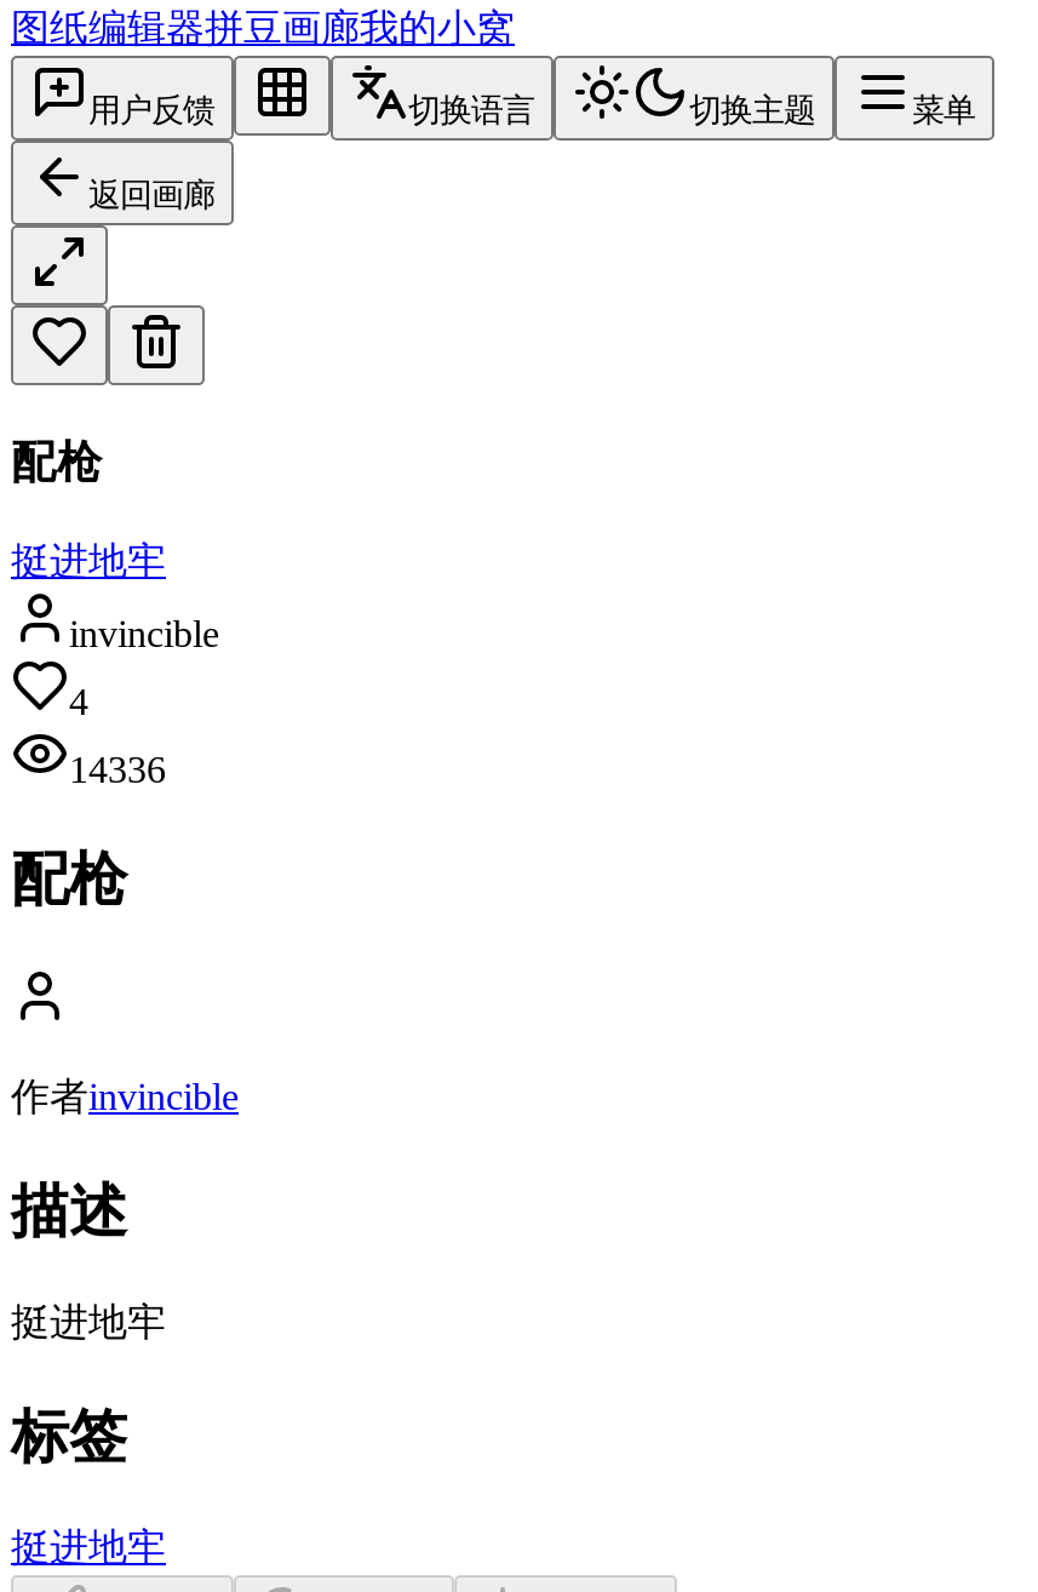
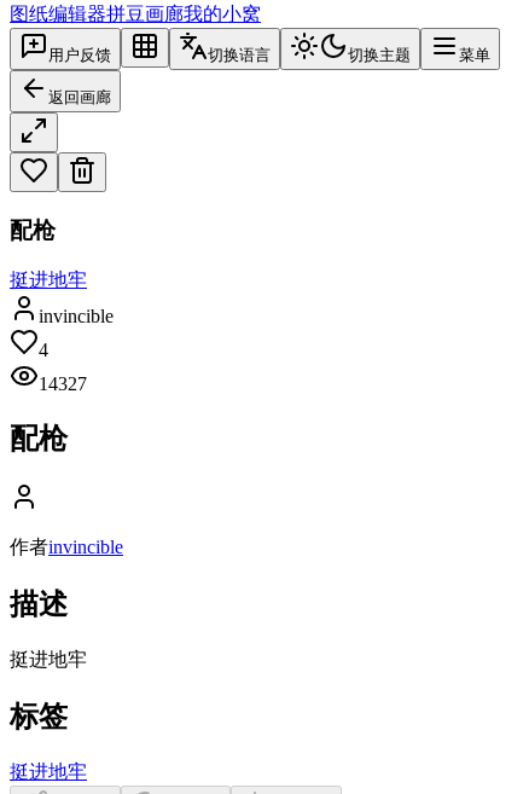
[69,750,166,791] 14336 -> [39,374,87,394] 14327

